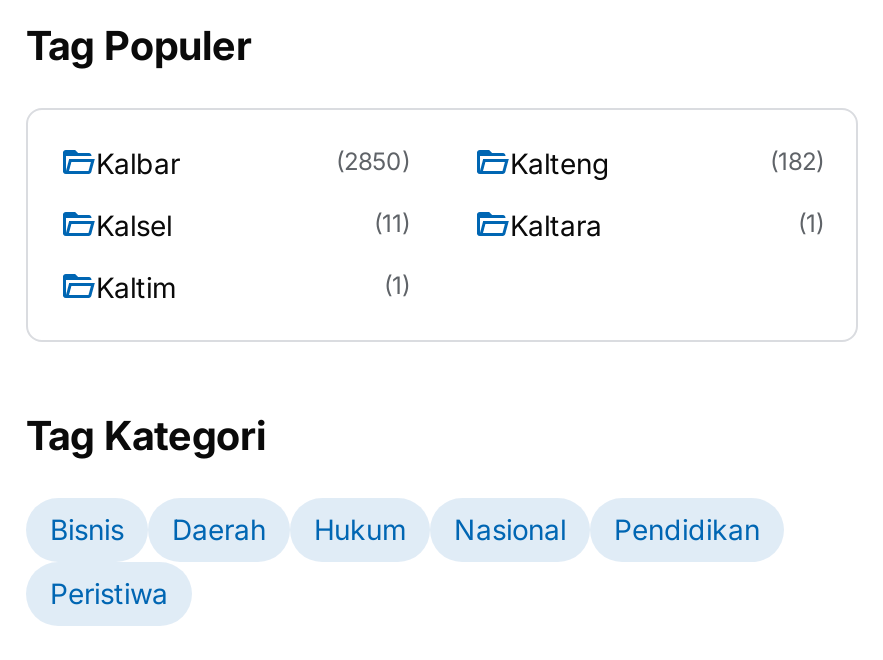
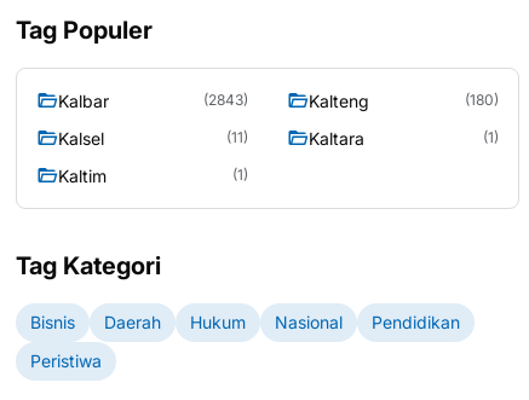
[336,146,410,176] (2850) -> [203,91,248,109] (2843)
[770,146,824,176] (182) -> [465,91,499,109] (180)

